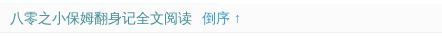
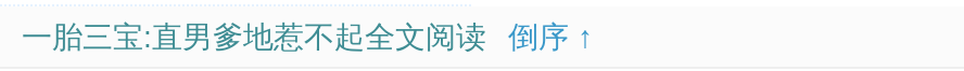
[10,10,192,26] 八零之小保姆翻身记全文阅读 -> [22,20,486,55] 一胎三宝:直男爹地惹不起全文阅读

